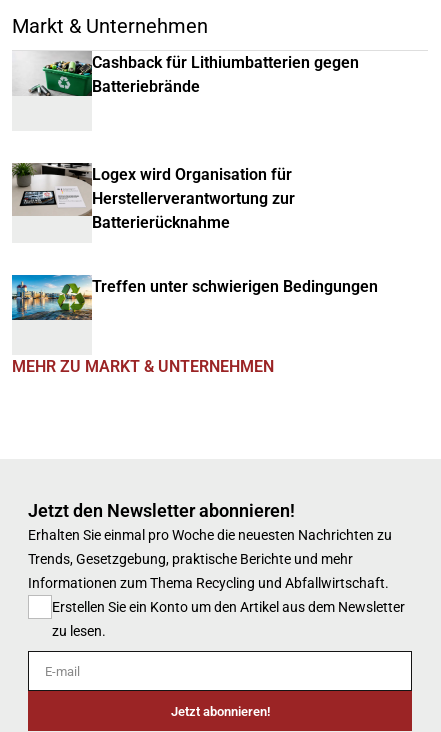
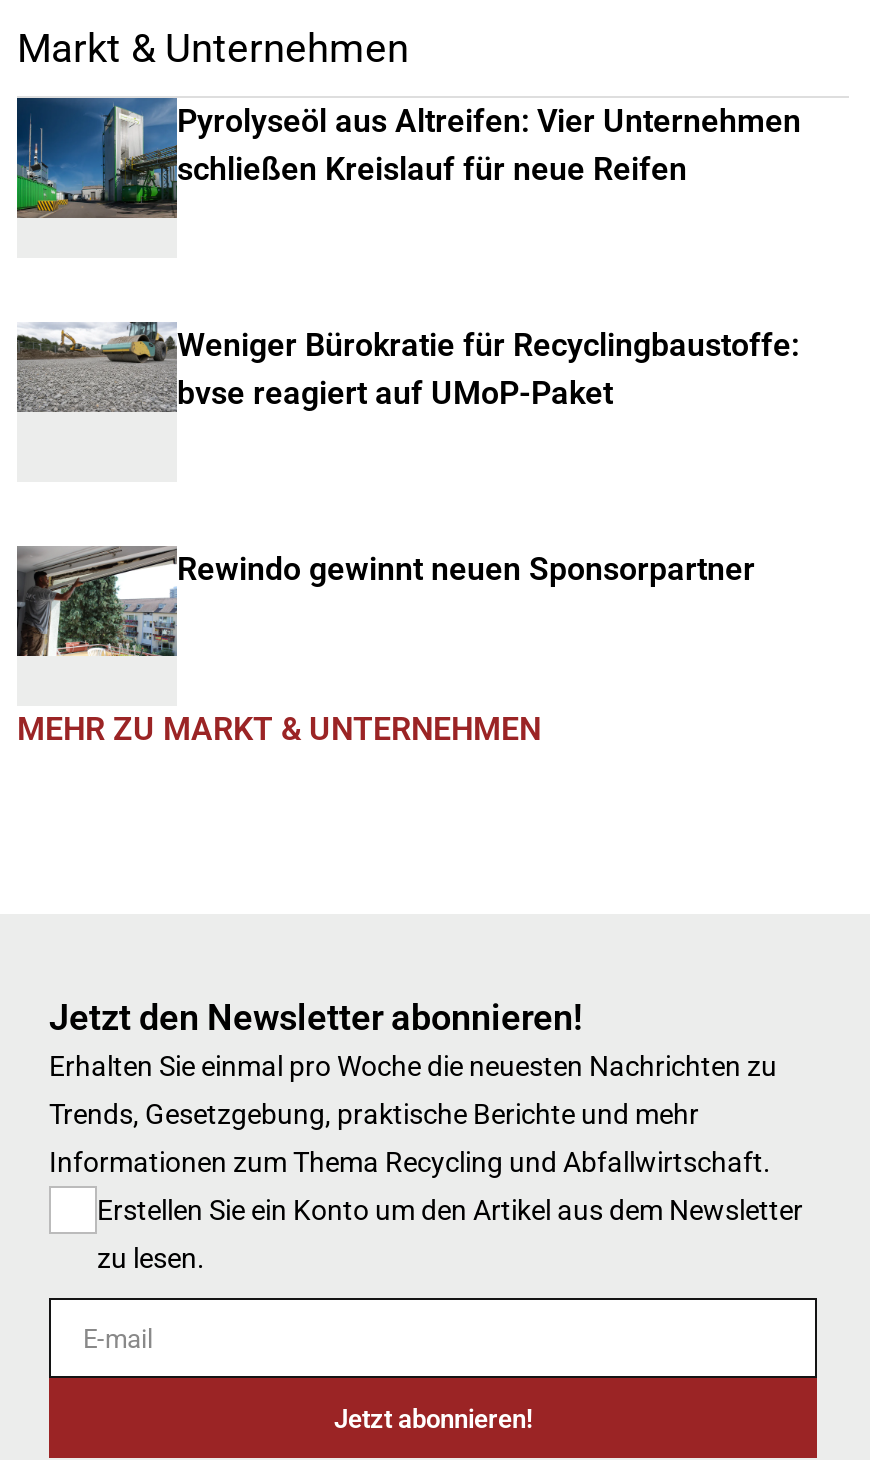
[12,51,359,111] [image] | Cashback für Lithiumbatterien gegen | Batteriebrände -> [15,96,801,220] [image] | Pyrolyseöl aus Altreifen: Vier Unternehmen | schließen Kreislauf für neue Reifen
[12,162,295,232] [image] | Logex wird Organisation für | Herstellerverantwortung zur | Batterierücknahme -> [17,322,799,426] [image] | Weniger Bürokratie für Recyclingbaustoffe: | bvse reagiert auf UMoP-Paket
[11,274,378,330] [image] | Treffen unter schwierigen Bedingungen -> [15,544,755,658] [image] | Rewindo gewinnt neuen Sponsorpartner

